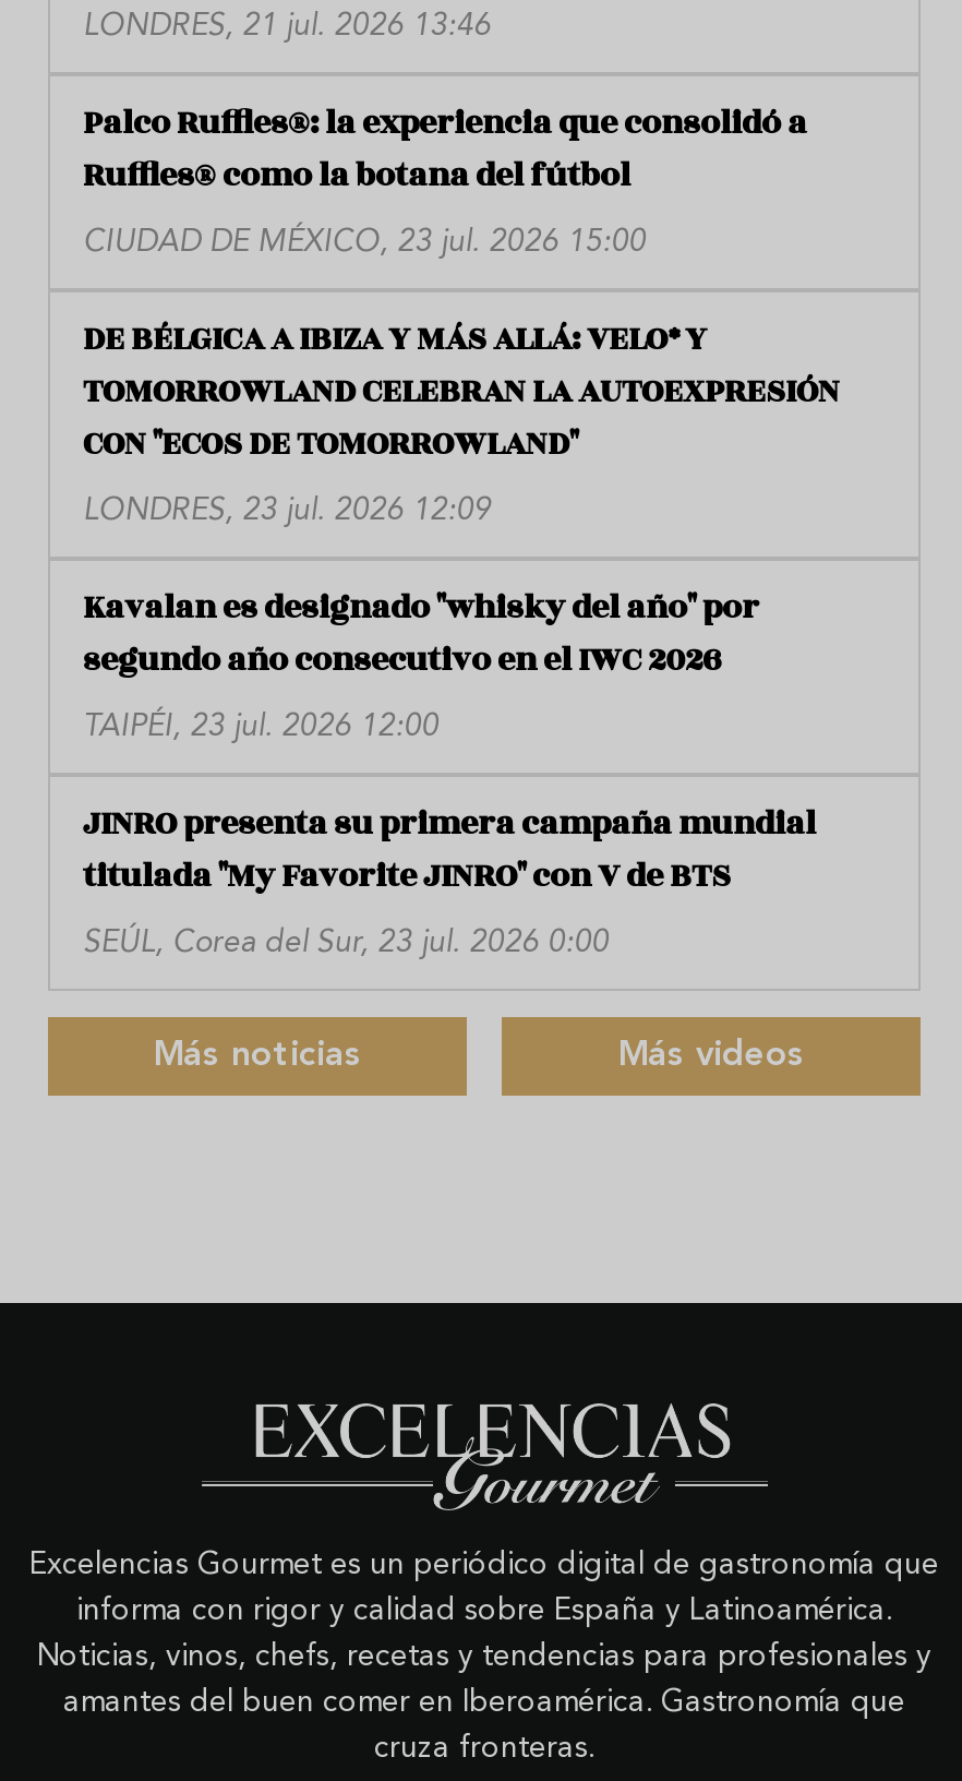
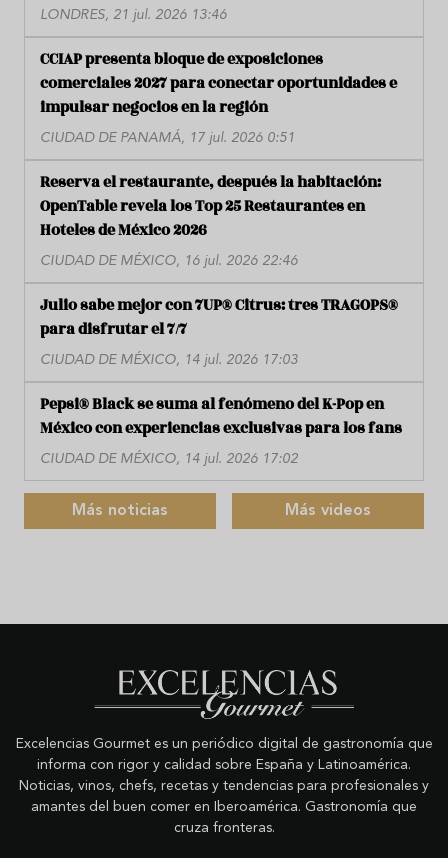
[83,99,807,202] Palco Ruffles®: la experiencia que consolidó a | Ruffles® como la botana del fútbol -> [40,48,397,119] CCIAP presenta bloque de exposiciones | comerciales 2027 para conectar oportunidades e | impulsar negocios en la región
[83,228,646,258] CIUDAD DE MÉXICO, 23 jul. 2026 15:00 -> [40,131,295,145] CIUDAD DE PANAMÁ, 17 jul. 2026 0:51
[83,315,840,470] DE BÉLGICA A IBIZA Y MÁS ALLÁ: VELO* Y | TOMORROWLAND CELEBRAN LA AUTOEXPRESIÓN | CON "ECOS DE TOMORROWLAND" -> [40,171,381,242] Reserva el restaurante, después la habitación: | OpenTable revela los Top 25 Restaurantes en | Hoteles de México 2026
[83,496,491,527] LONDRES, 23 jul. 2026 12:09 -> [40,254,298,268] CIUDAD DE MÉXICO, 16 jul. 2026 22:46
[83,584,759,686] Kavalan es designado "whisky del año" por | segundo año consecutivo en el IWC 2026 -> [40,294,398,341] Julio sabe mejor con 7UP® Citrus: tres TRAGOPS® | para disfrutar el 7/7
[83,712,438,743] TAIPÉI, 23 jul. 2026 12:00 -> [40,353,298,367] CIUDAD DE MÉXICO, 14 jul. 2026 17:03
[83,800,816,902] JINRO presenta su primera campaña mundial | titulada "My Favorite JINRO" con V de BTS -> [40,393,402,440] Pepsi® Black se suma al fenómeno del K-Pop en | México con experiencias exclusivas para los fans
[83,928,609,959] SEÚL, Corea del Sur, 23 jul. 2026 0:00 -> [40,452,298,466] CIUDAD DE MÉXICO, 14 jul. 2026 17:02

